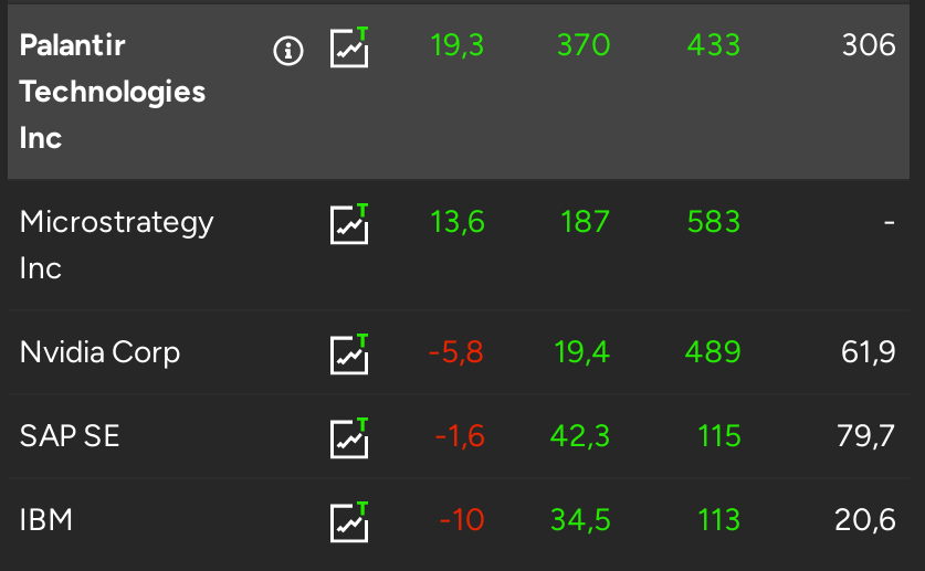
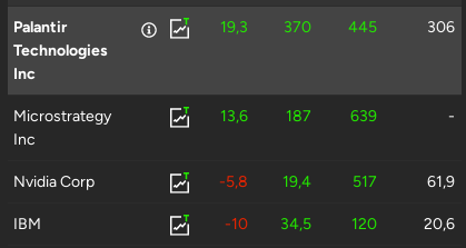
[430,27,742,64] 19,3 370 433 -> [220,18,377,37] 19,3 370 445
[686,203,742,241] 583 -> [350,107,377,126] 639
[684,334,742,371] 489 -> [353,172,377,191] 517
[19,417,896,455] SAP SE | -1,6 | 42,3 | 115 | 79,7 -> none
[697,501,742,539] 113 -> [351,215,377,234] 120

